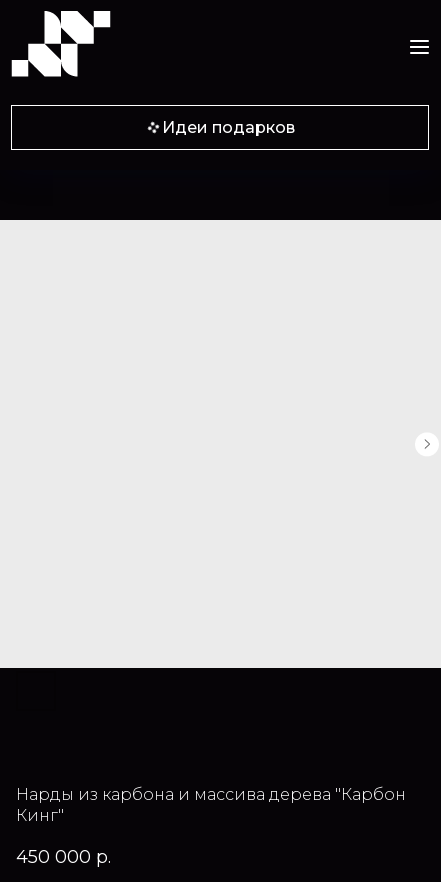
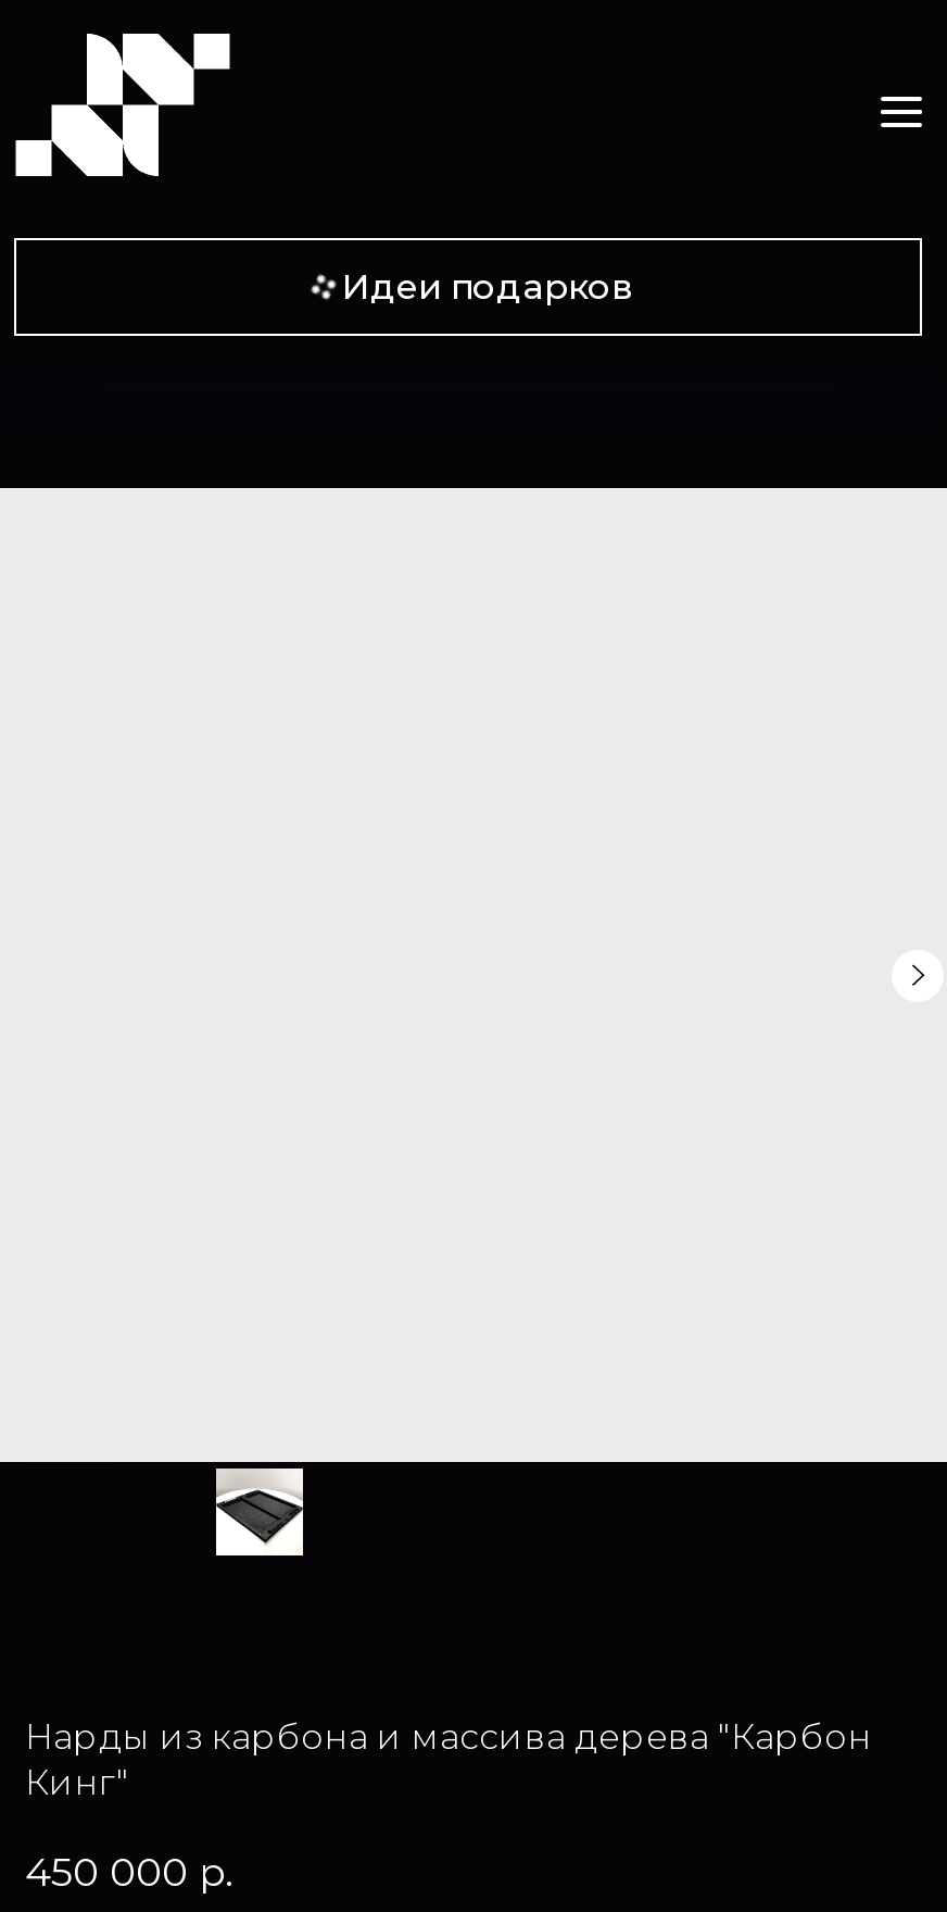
none -> [214,1466,305,1558] [image]

